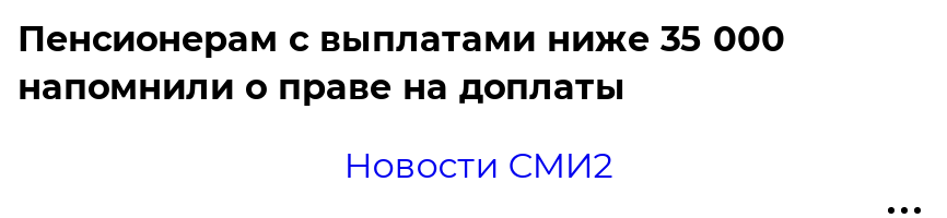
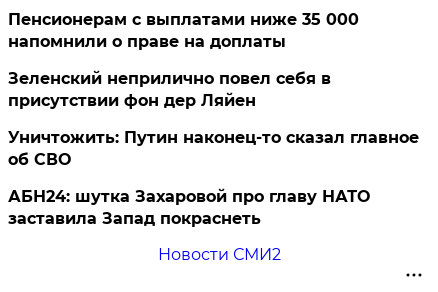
none -> [8,68,419,227] Зеленский неприлично повел cебя в | присутствии фон дер Ляйен | Уничтожить: Путин наконец-то сказал главное | об СВО | АБН24: шутка Захаровой про главу НАТО | заставила Запад покраснеть

